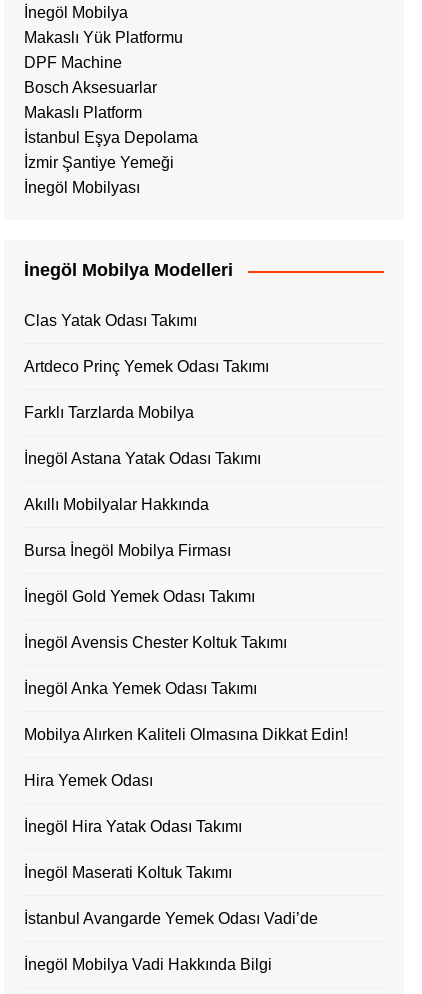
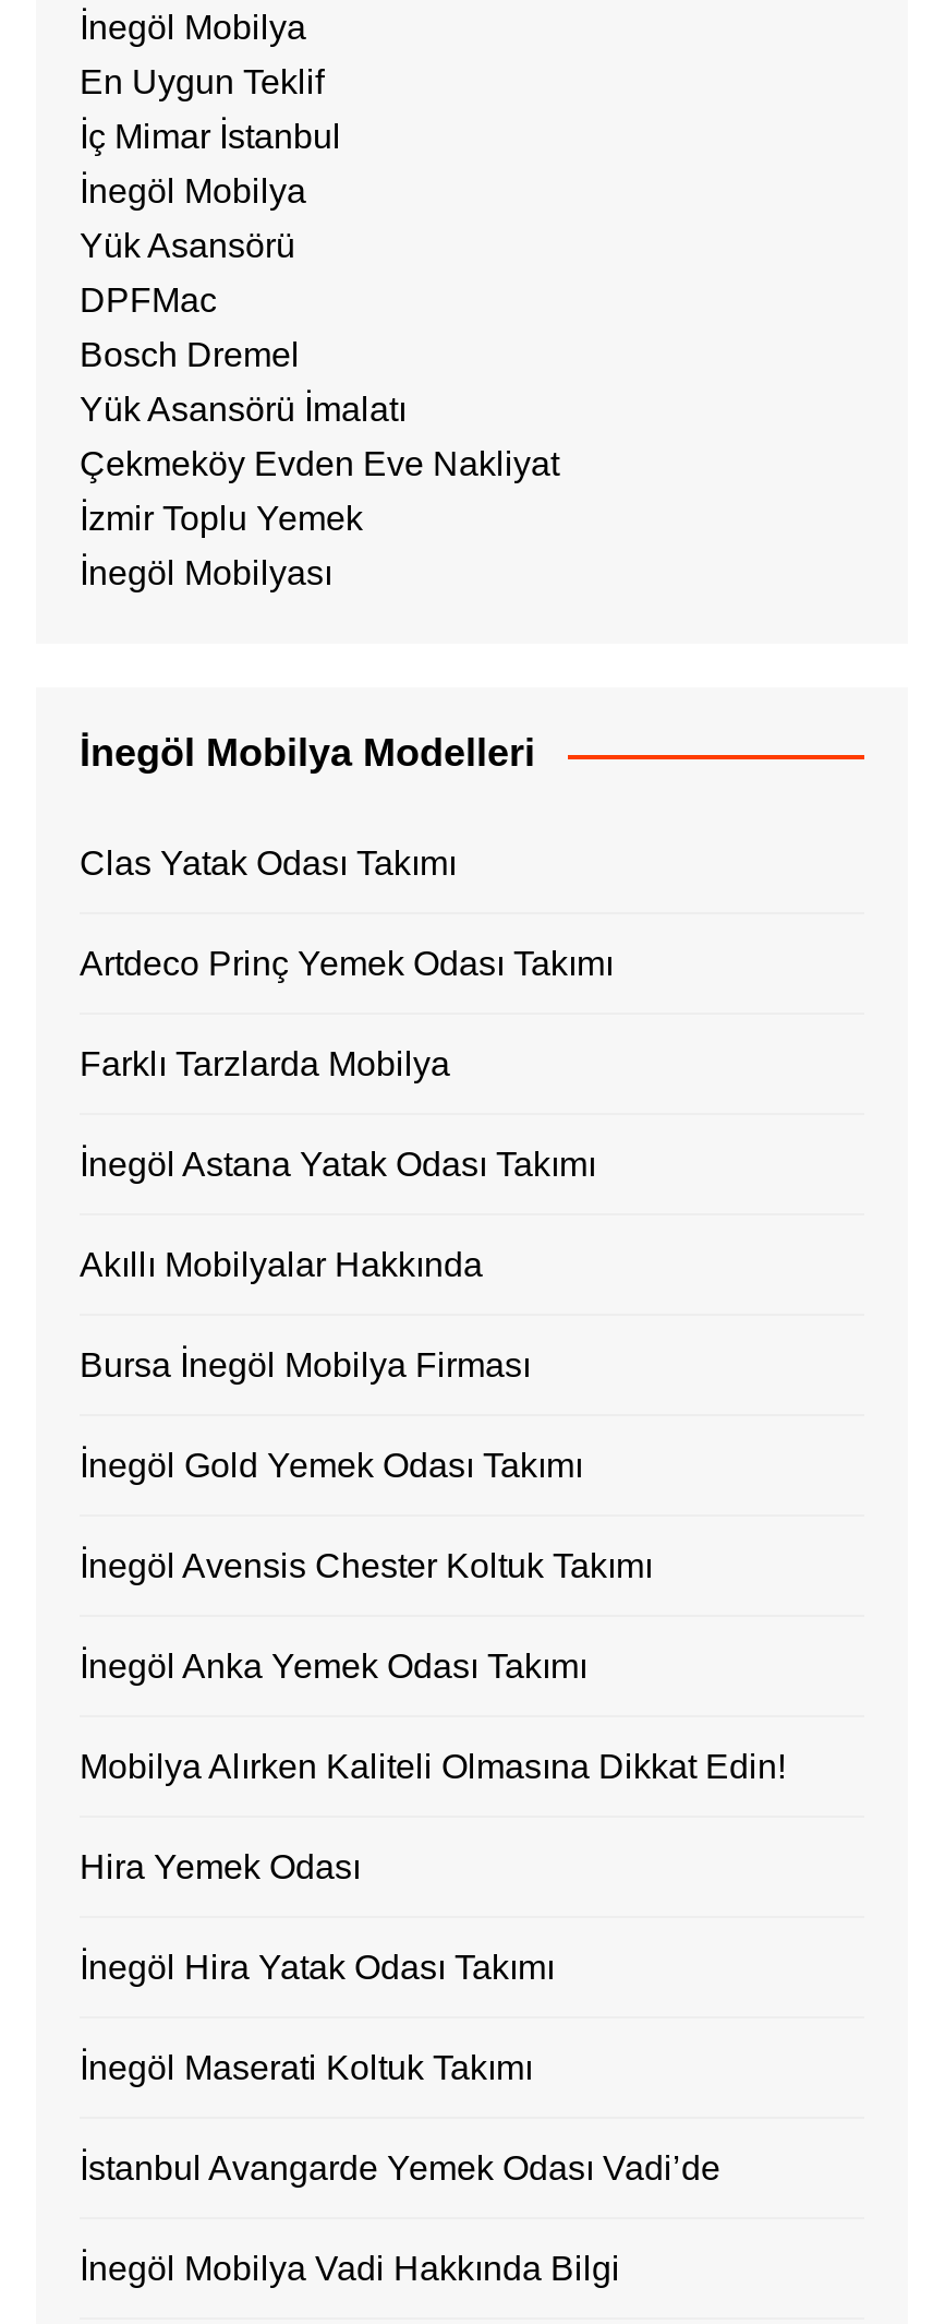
[24,29,198,171] Makaslı Yük Platformu | DPF Machine | Bosch Aksesuarlar | Makaslı Platform | İstanbul Eşya Depolama | İzmir Şantiye Yemeği -> [80,64,559,538] En Uygun Teklif | İç Mimar İstanbul | İnegöl Mobilya | Yük Asansörü | DPFMac | Bosch Dremel | Yük Asansörü İmalatı | Çekmeköy Evden Eve Nakliyat | İzmir Toplu Yemek

